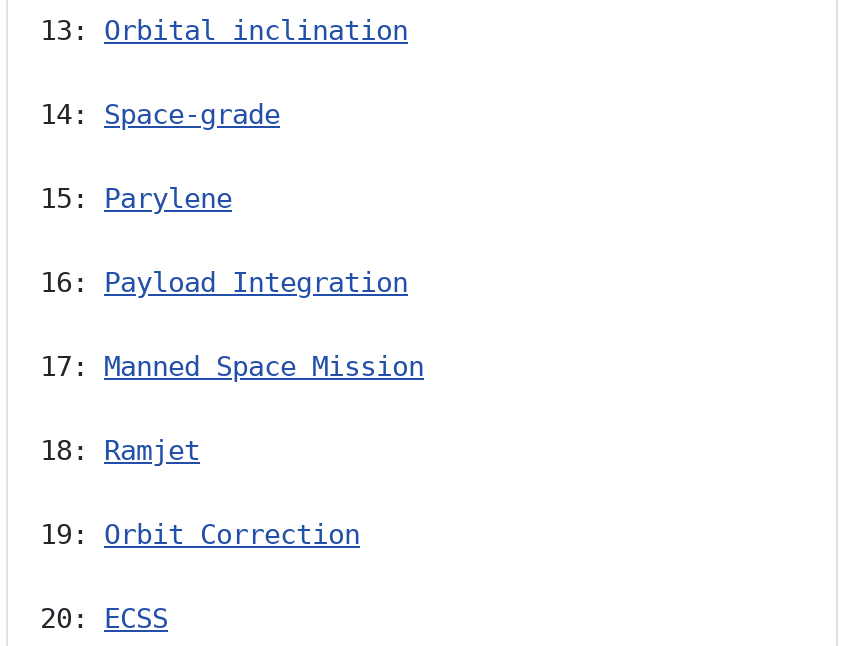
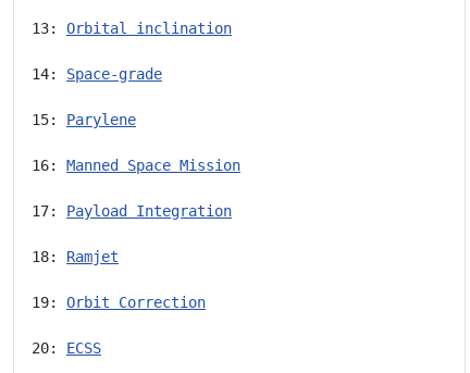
[40,265,408,297] 16: Payload Integration -> [32,156,240,173] 16: Manned Space Mission
[40,349,424,381] 17: Manned Space Mission -> [32,202,232,219] 17: Payload Integration

